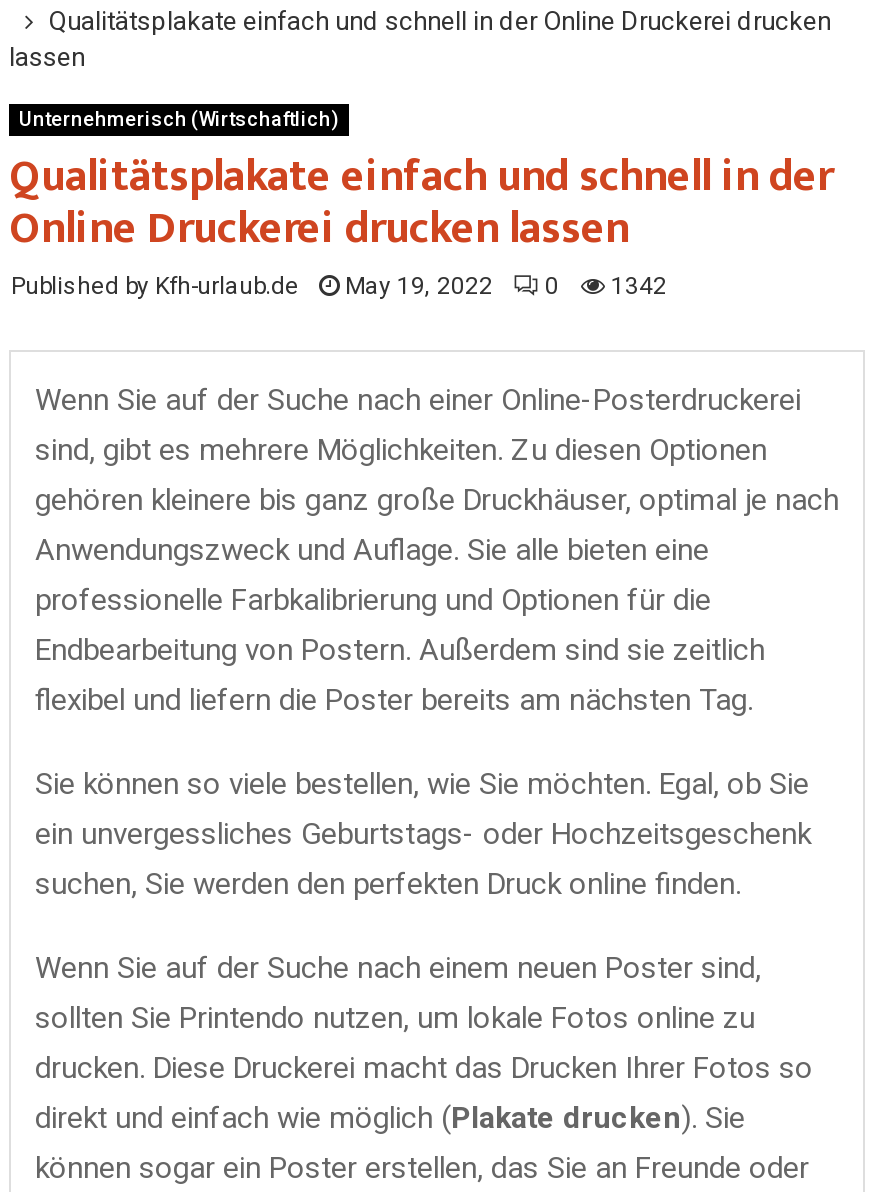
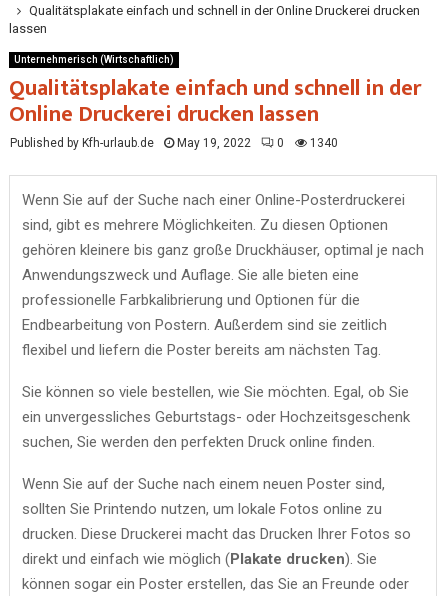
[11,272,667,300] Published by Kfh-urlaub.de May 19, 2022 0 1342 -> [10,136,338,150] Published by Kfh-urlaub.de May 19, 2022 0 1340

